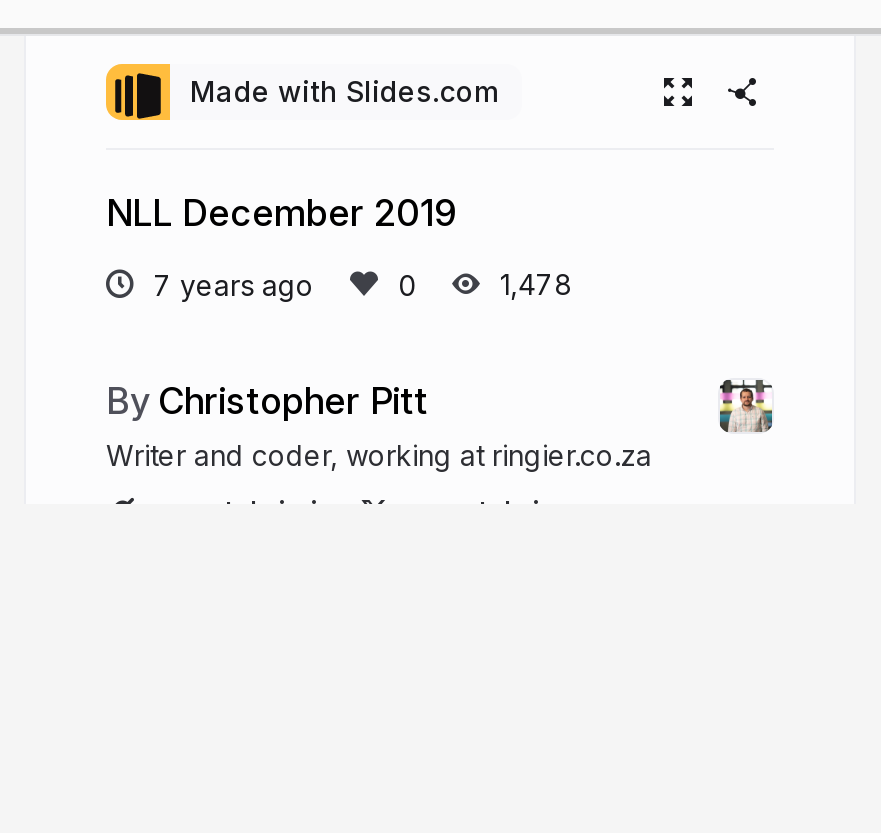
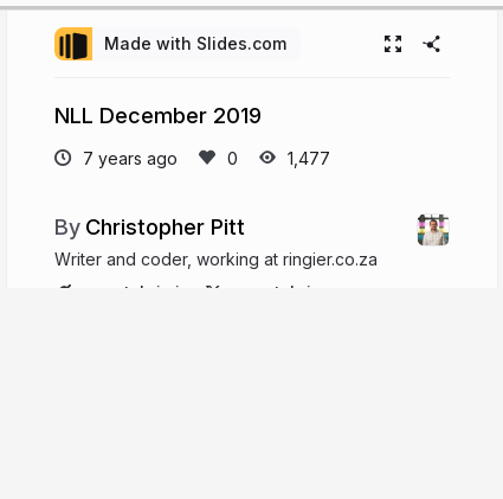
[500,267,572,301] 1,478 -> [288,148,330,168] 1,477

